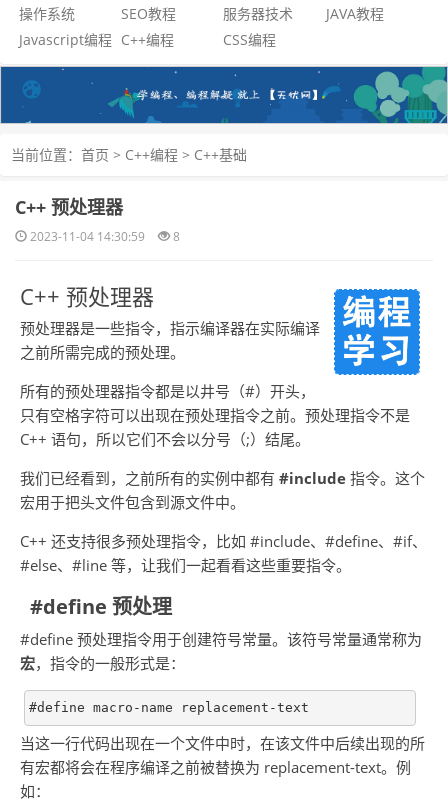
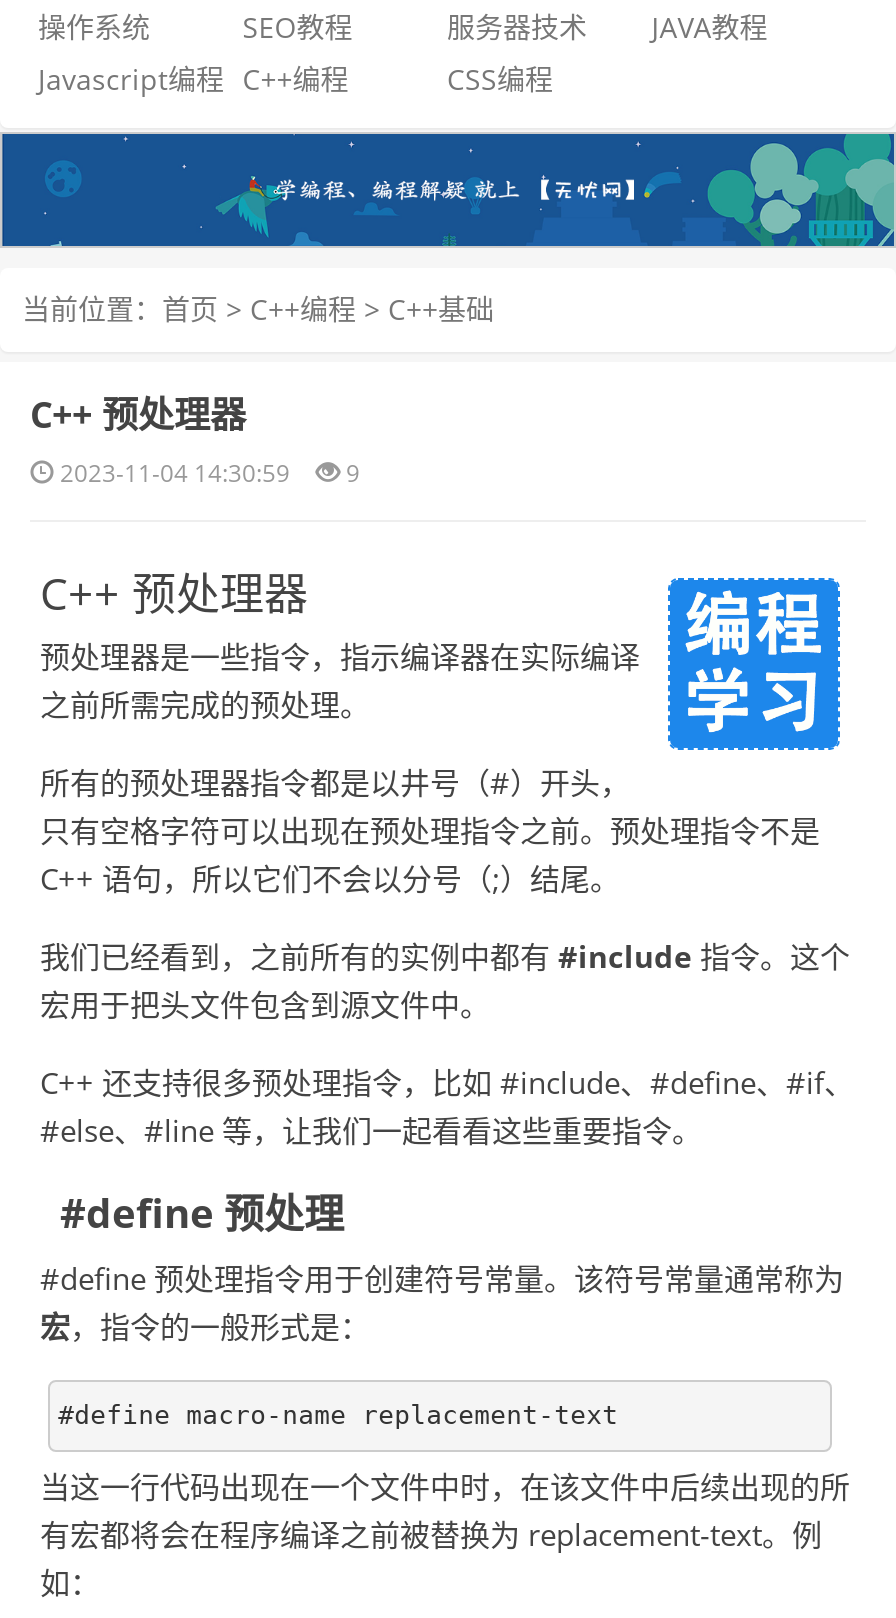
[27,228,180,245] 2023-11-04 14:30:59 8 -> [54,456,360,490] 2023-11-04 14:30:59 9

